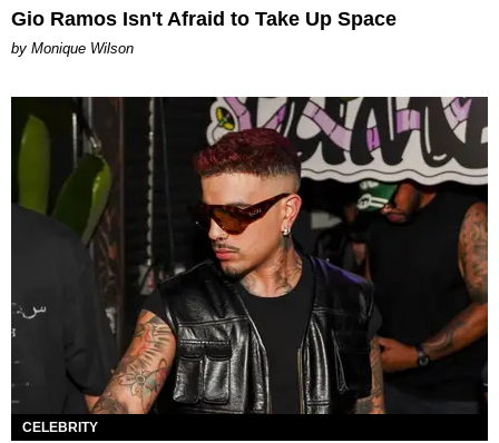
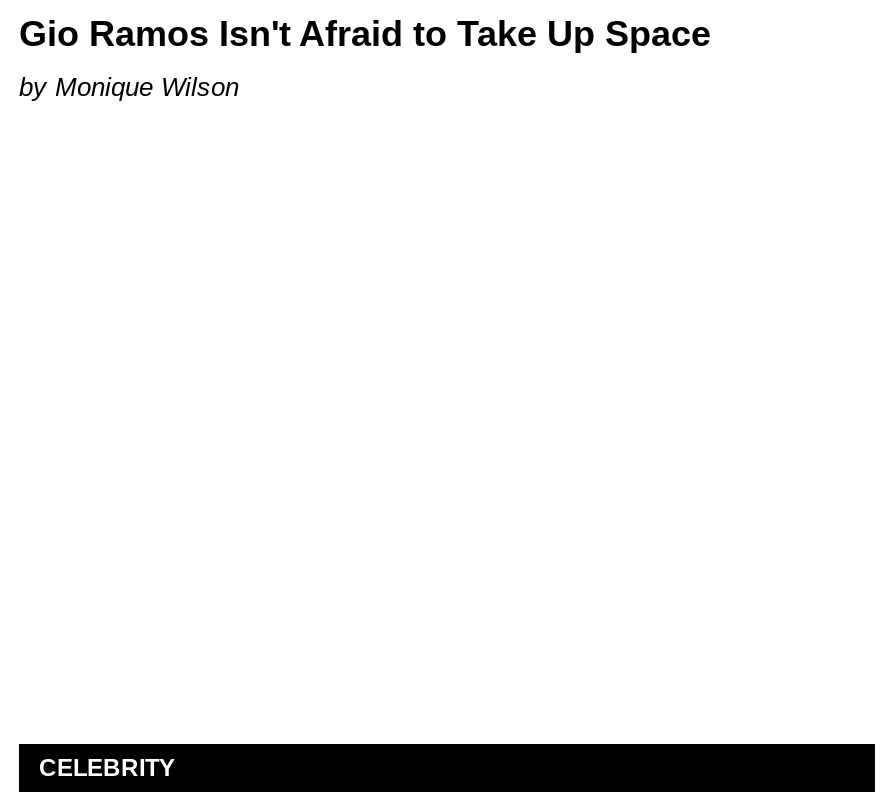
[10,96,489,415] [image] -> none

